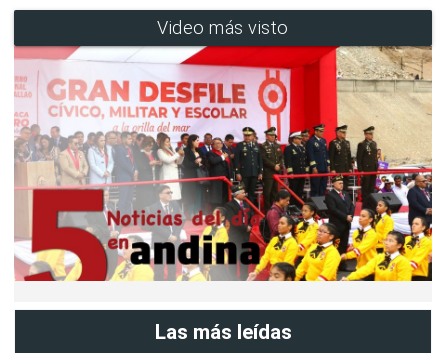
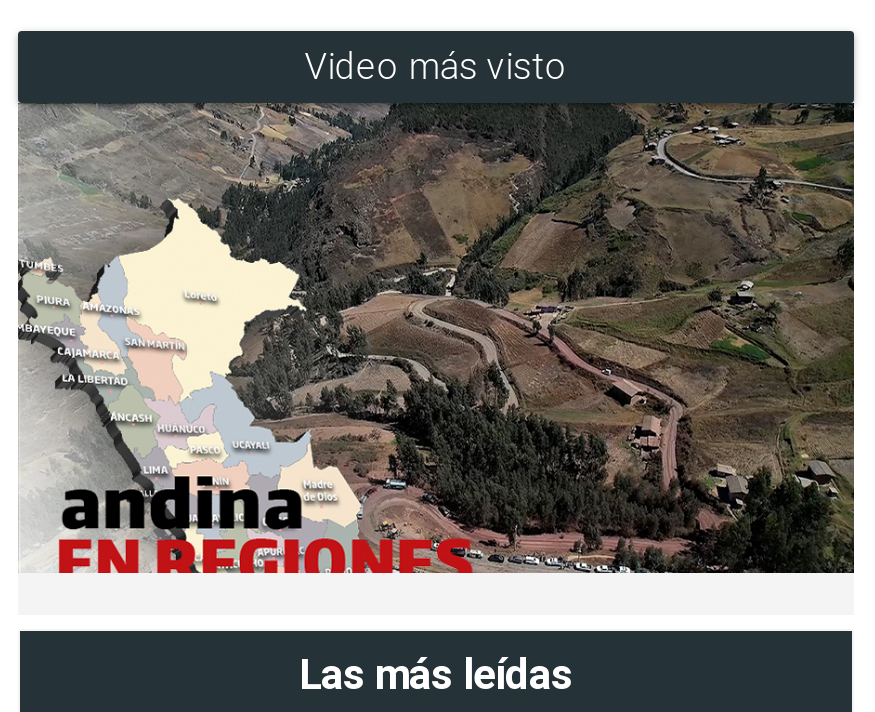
[14,45,433,282] [image] -> [16,103,856,575] [image]

